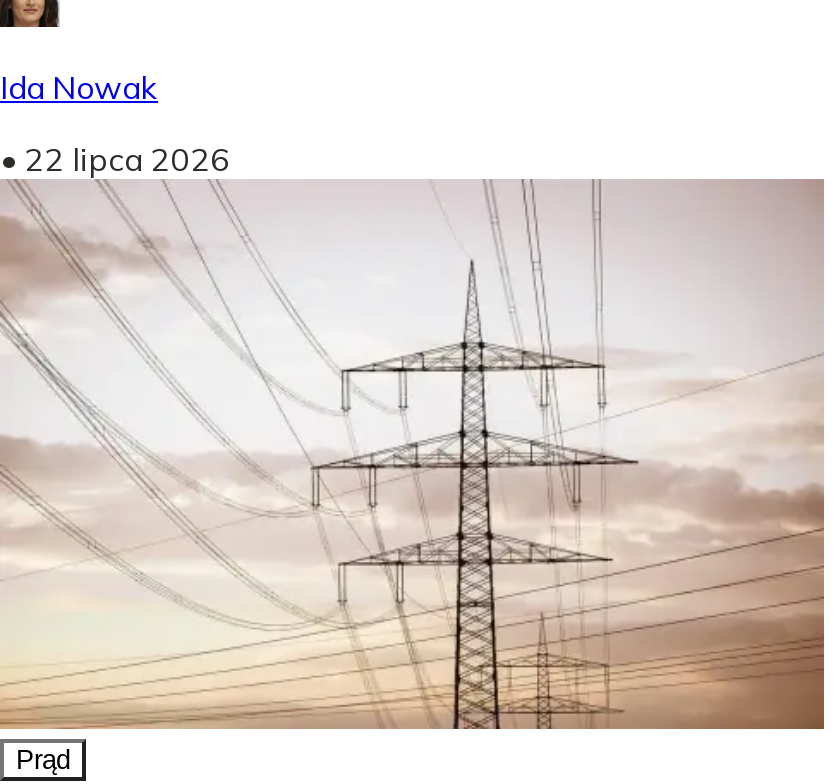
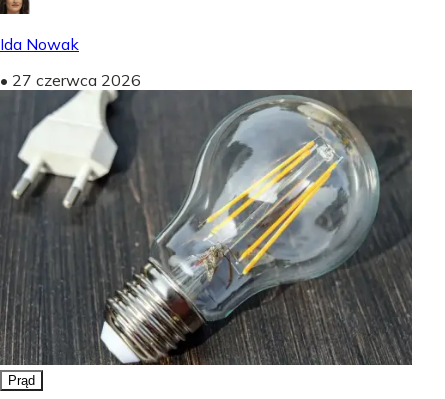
[0,140,230,180] • 22 lipca 2026 -> [0,70,141,90] • 27 czerwca 2026
[6,178,826,740] [image] -> [3,90,413,366] [image]

